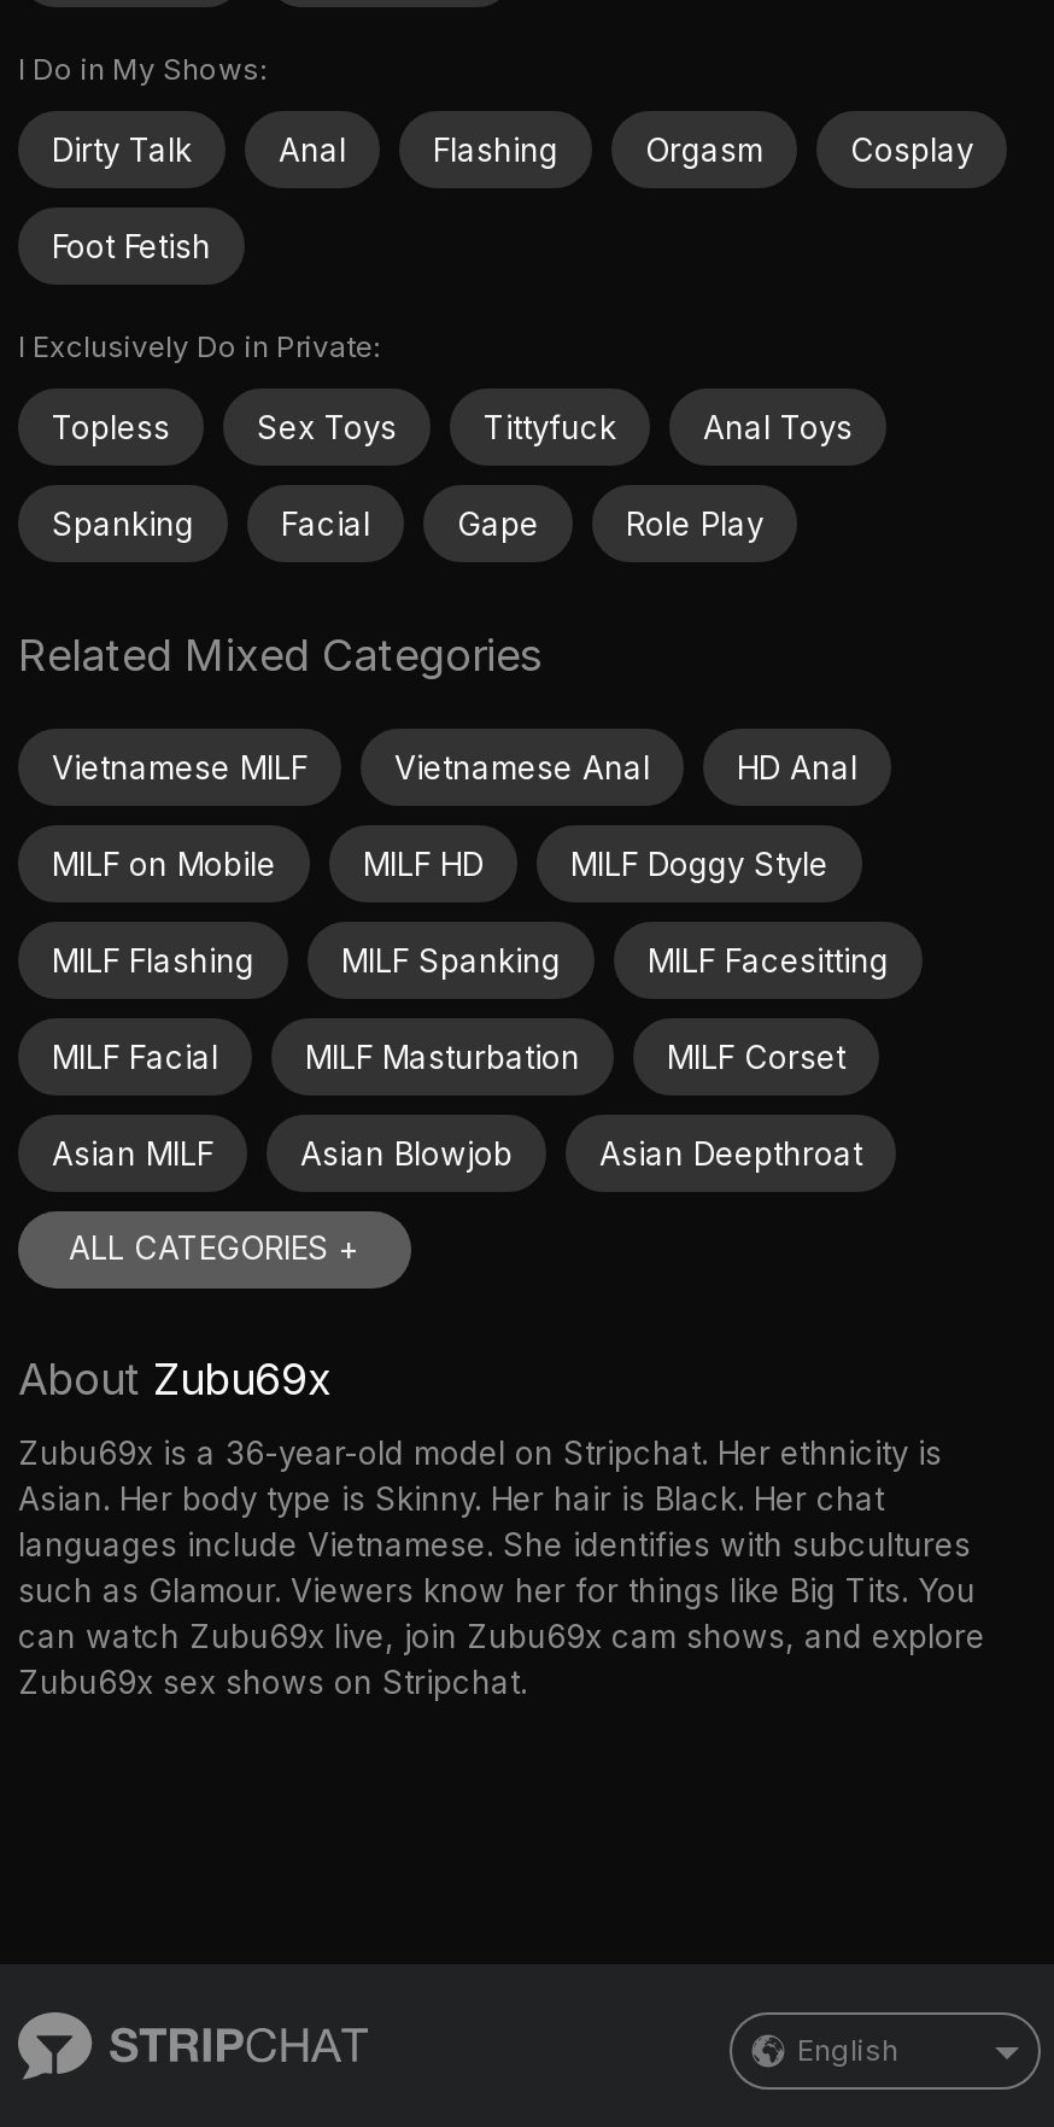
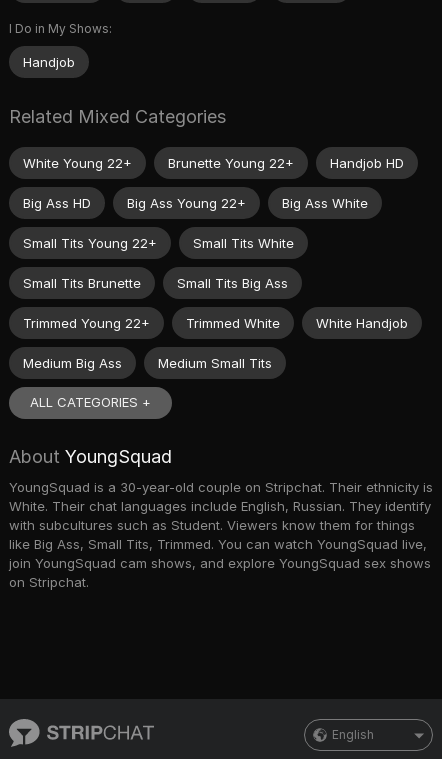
[18,130,973,542] Dirty Talk | Anal | Flashing | Orgasm | Cosplay | Foot Fetish | I Exclusively Do in Private: | Topless | Sex Toys | Tittyfuck | Anal Toys | Spanking | Facial | Gape | Role Play -> [23,54,75,70] Handjob
moved [18,630,541,681] -> [9,106,226,127]: Related Mixed Categories
[52,747,889,1172] Vietnamese MILF | Vietnamese Anal | HD Anal | MILF on Mobile | MILF HD | MILF Doggy Style | MILF Flashing | MILF Spanking | MILF Facesitting | MILF Facial | MILF Masturbation | MILF Corset | Asian MILF | Asian Blowjob | Asian Deepthroat -> [23,155,408,371] White Young 22+ | Brunette Young 22+ | Handjob HD | Big Ass HD | Big Ass Young 22+ | Big Ass White | Small Tits Young 22+ | Small Tits White | Small Tits Brunette | Small Tits Big Ass | Trimmed Young 22+ | Trimmed White | White Handjob | Medium Big Ass | Medium Small Tits
[18,1354,332,1405] About Zubu69x -> [9,446,172,467] About YoungSquad
[18,1434,985,1702] Zubu69x is a 36-year-old model on Stripchat. Her ethnicity is | Asian. Her body type is Skinny. Her hair is Black. Her chat | languages include Vietnamese. She identifies with subcultures | such as Glamour. Viewers know her for things like Big Tits. You | can watch Zubu69x live, join Zubu69x cam shows, and explore | Zubu69x sex shows on Stripchat. -> [9,479,433,590] YoungSquad is a 30-year-old couple on Stripchat. Their ethnicity is | White. Their chat languages include English, Russian. They identify | with subcultures such as Student. Viewers know them for things | like Big Ass, Small Tits, Trimmed. You can watch YoungSquad live, | join YoungSquad cam shows, and explore YoungSquad sex shows | on Stripchat.

